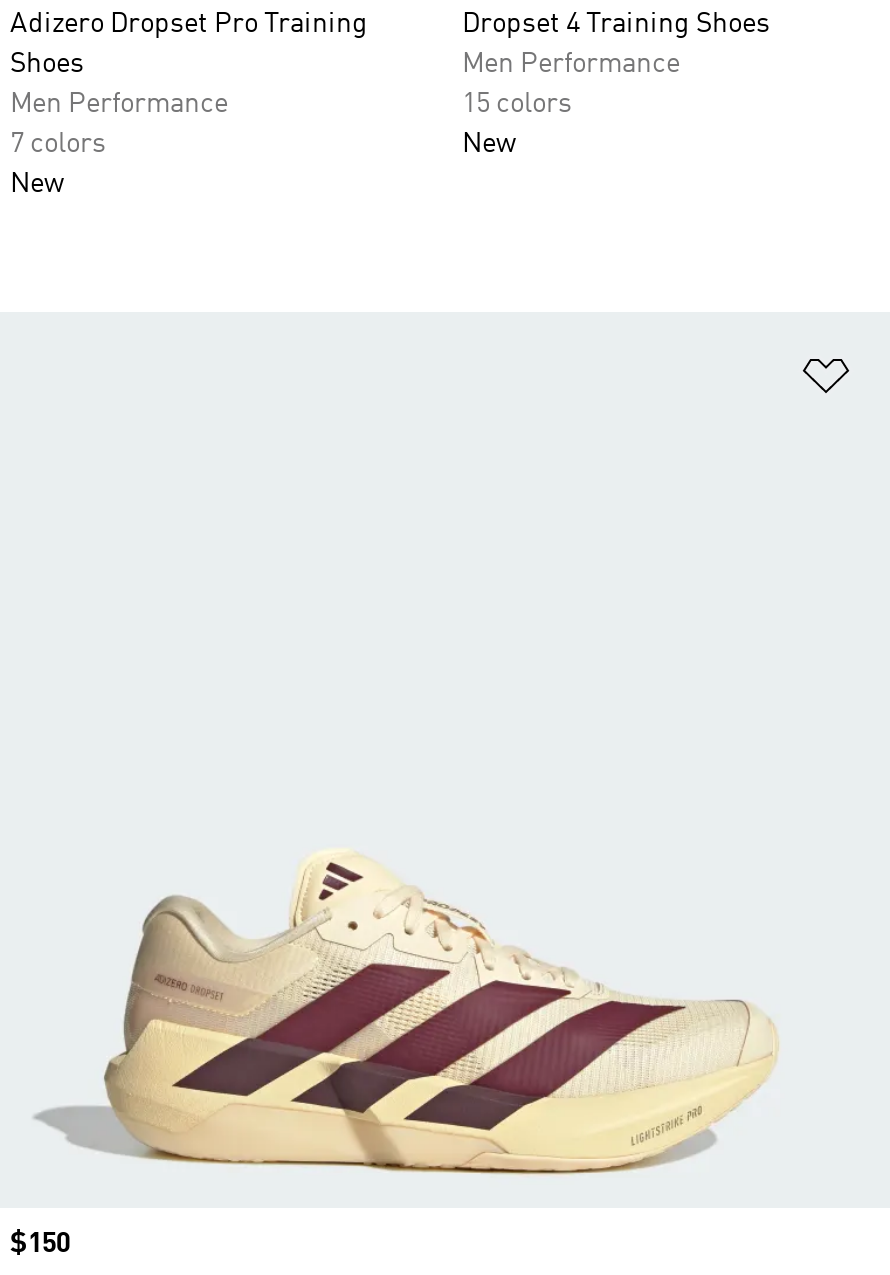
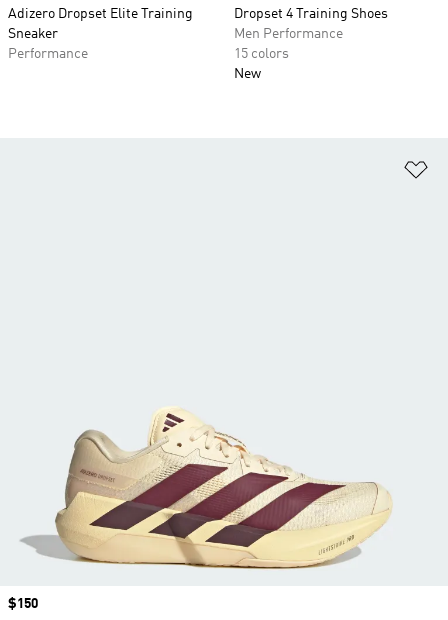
[10,10,368,198] Adizero Dropset Pro Training | Shoes | Men Performance | 7 colors | New -> [8,7,193,61] Adizero Dropset Elite Training | Sneaker | Performance

